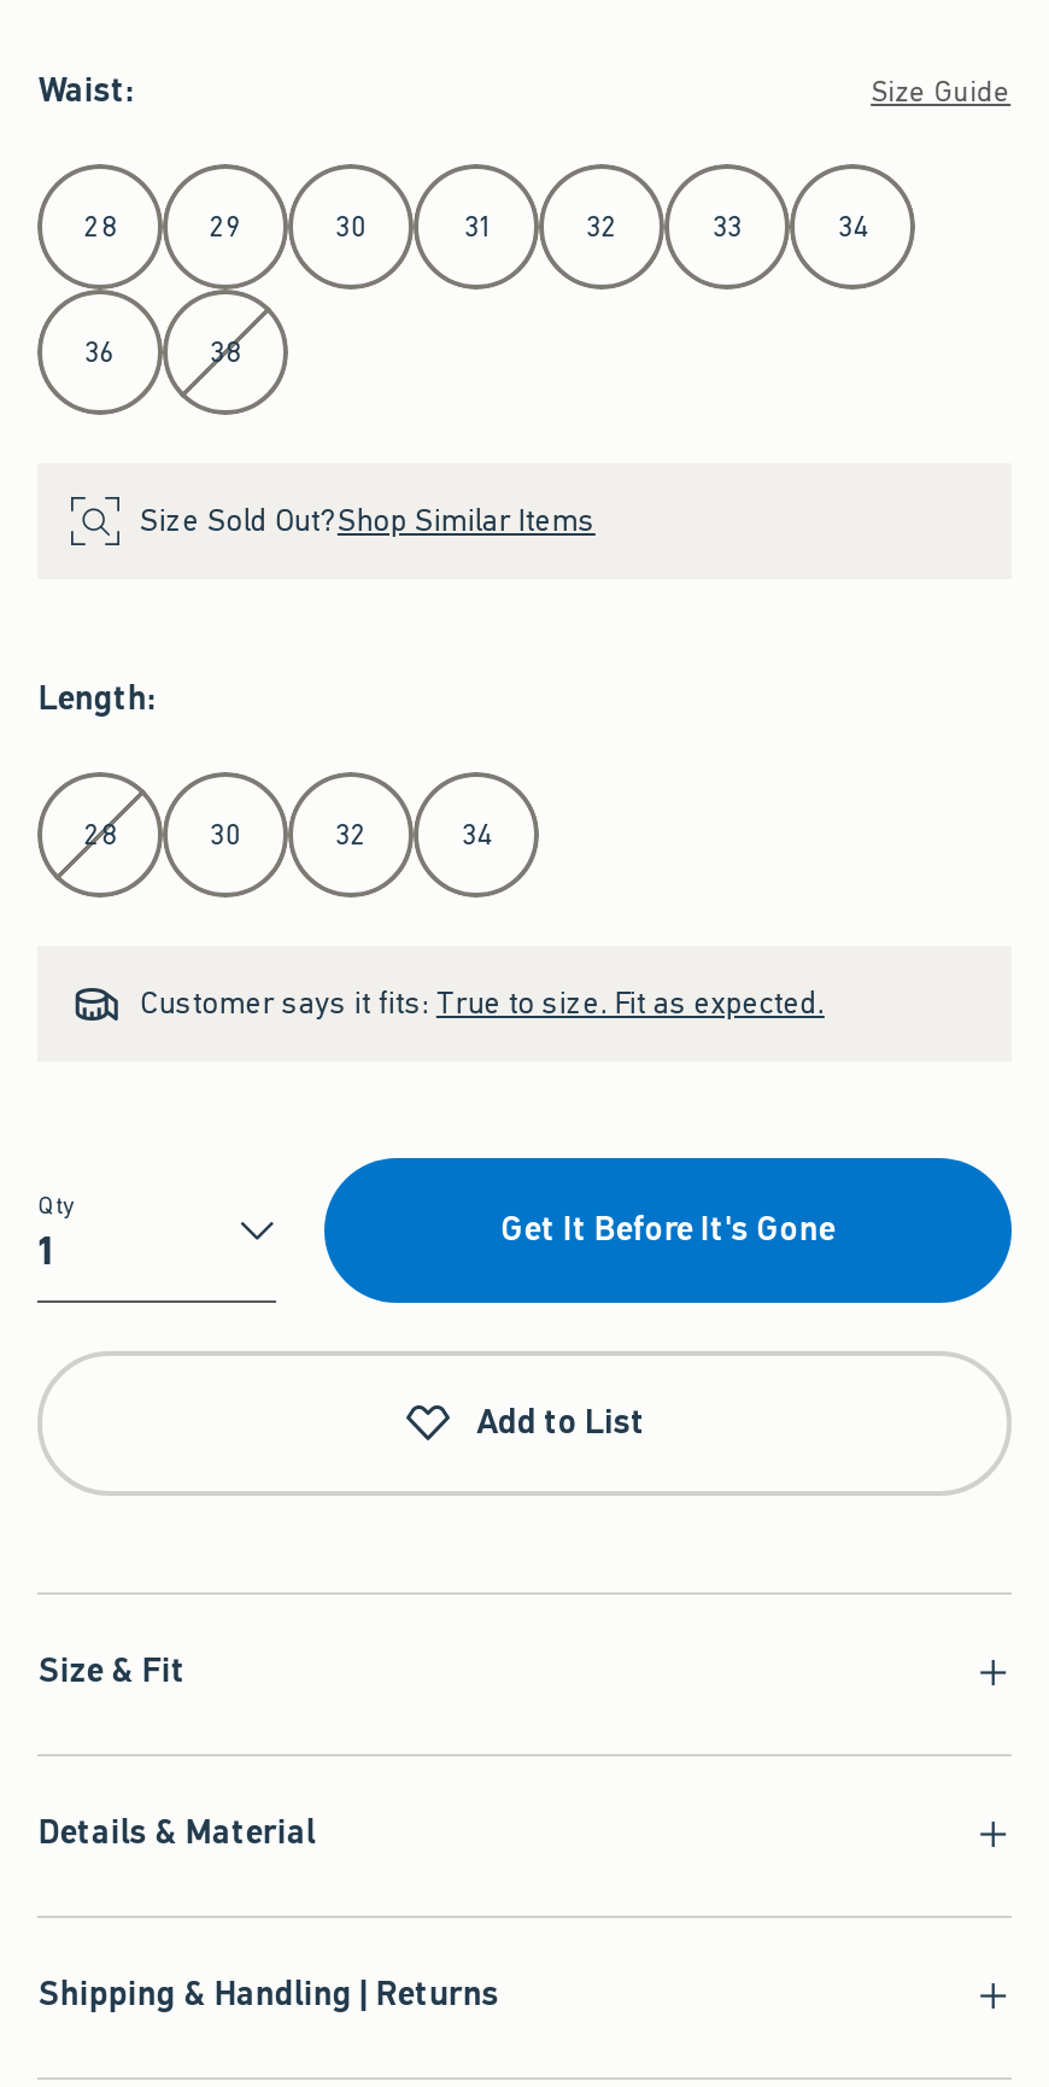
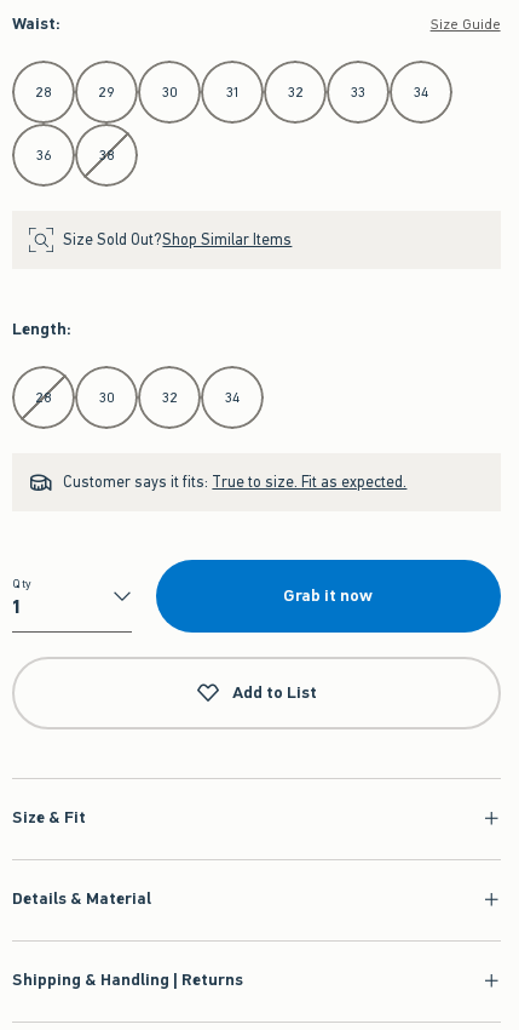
[500,1206,835,1252] Get It Before It's Gone -> [284,584,373,607] Grab it now

